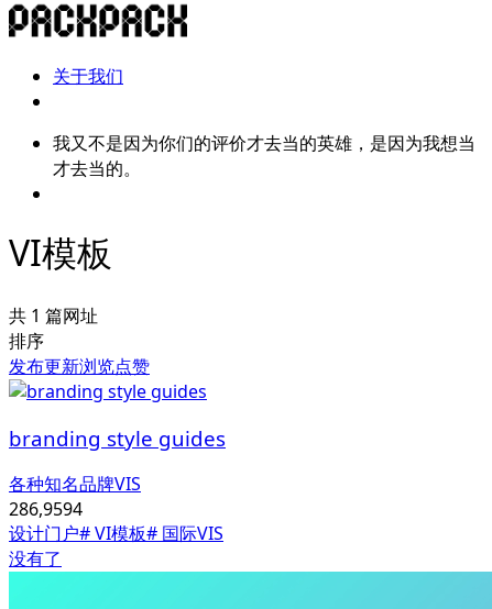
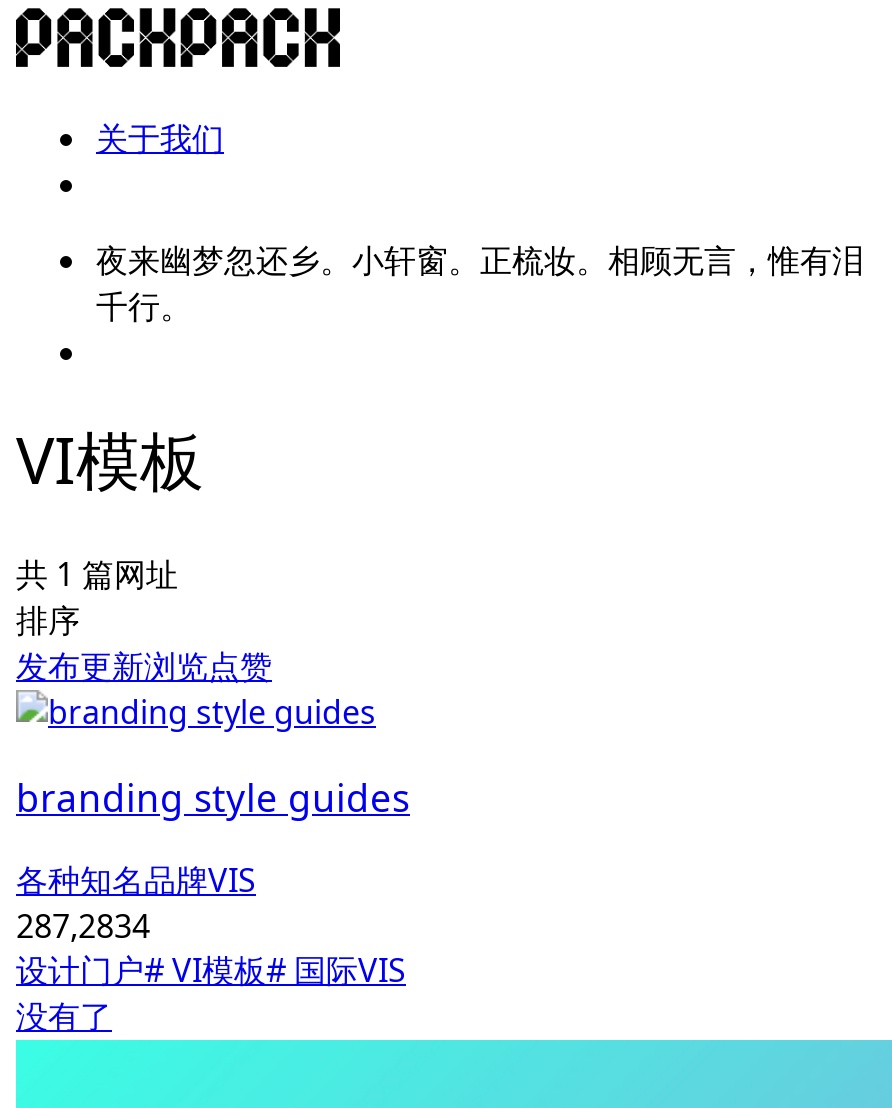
[53,131,475,180] 我又不是因为你们的评价才去当的英雄，是因为我想当 | 才去当的。 -> [96,238,864,328] 夜来幽梦忽还乡。小轩窗。正梳妆。相顾无言，惟有泪 | 千行。
[9,497,83,521] 286,9594 -> [16,905,150,949] 287,2834

